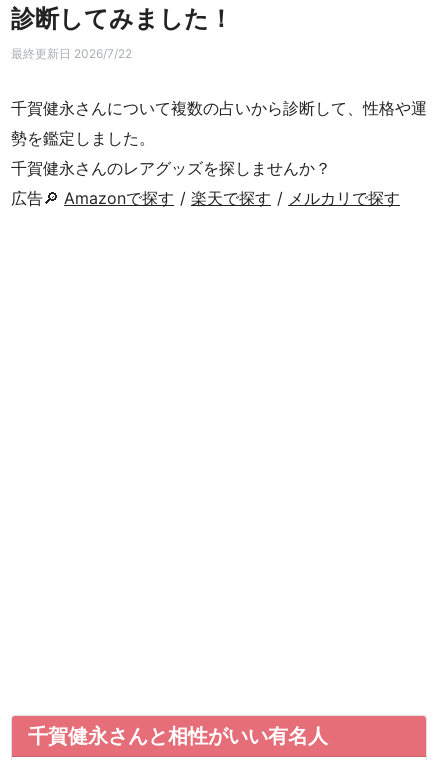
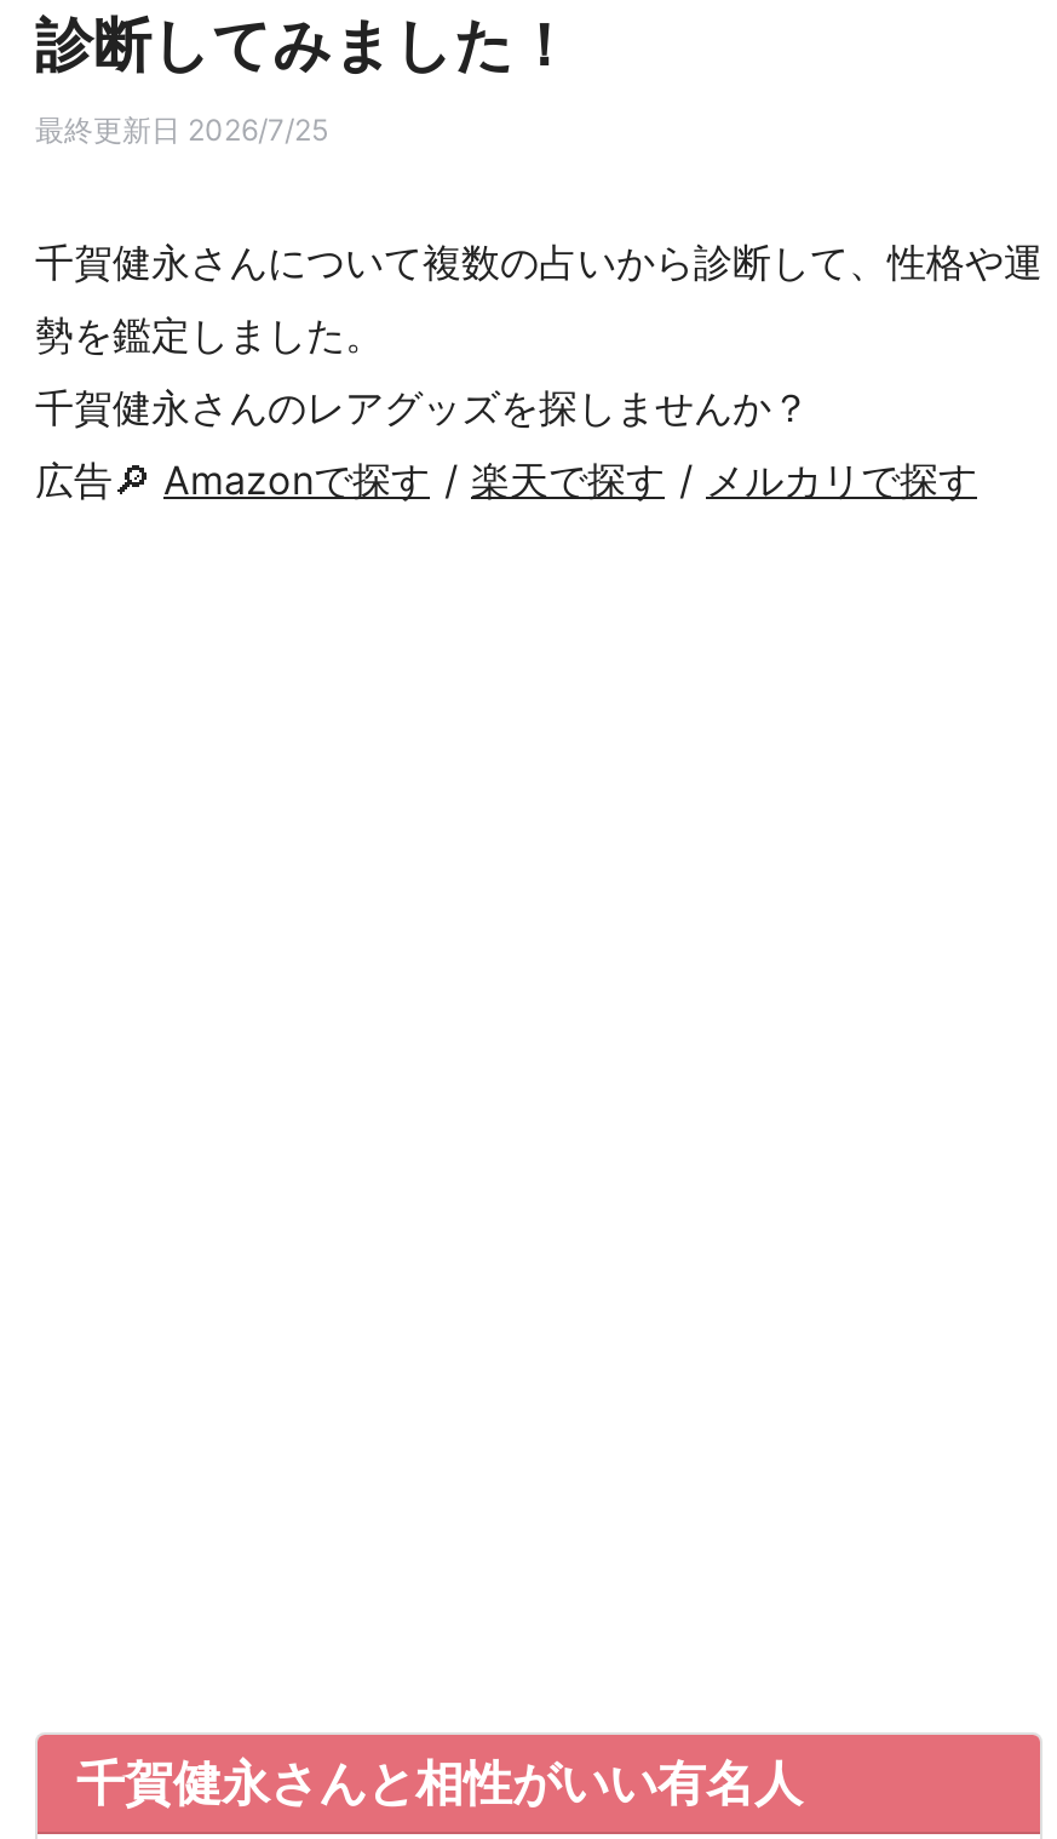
[11,46,132,61] 最終更新日 2026/7/22 -> [35,112,328,149] 最終更新日 2026/7/25

